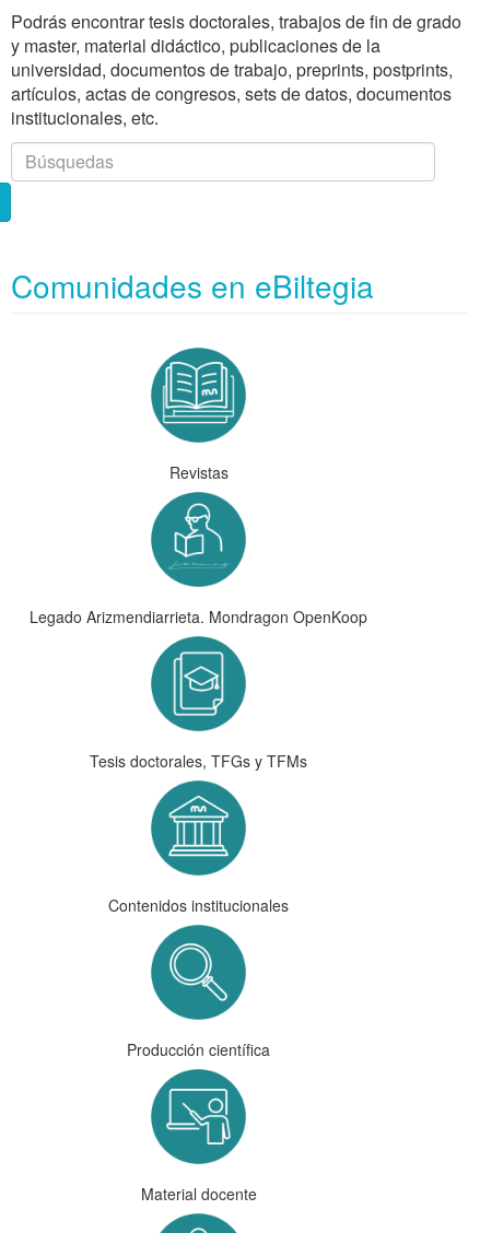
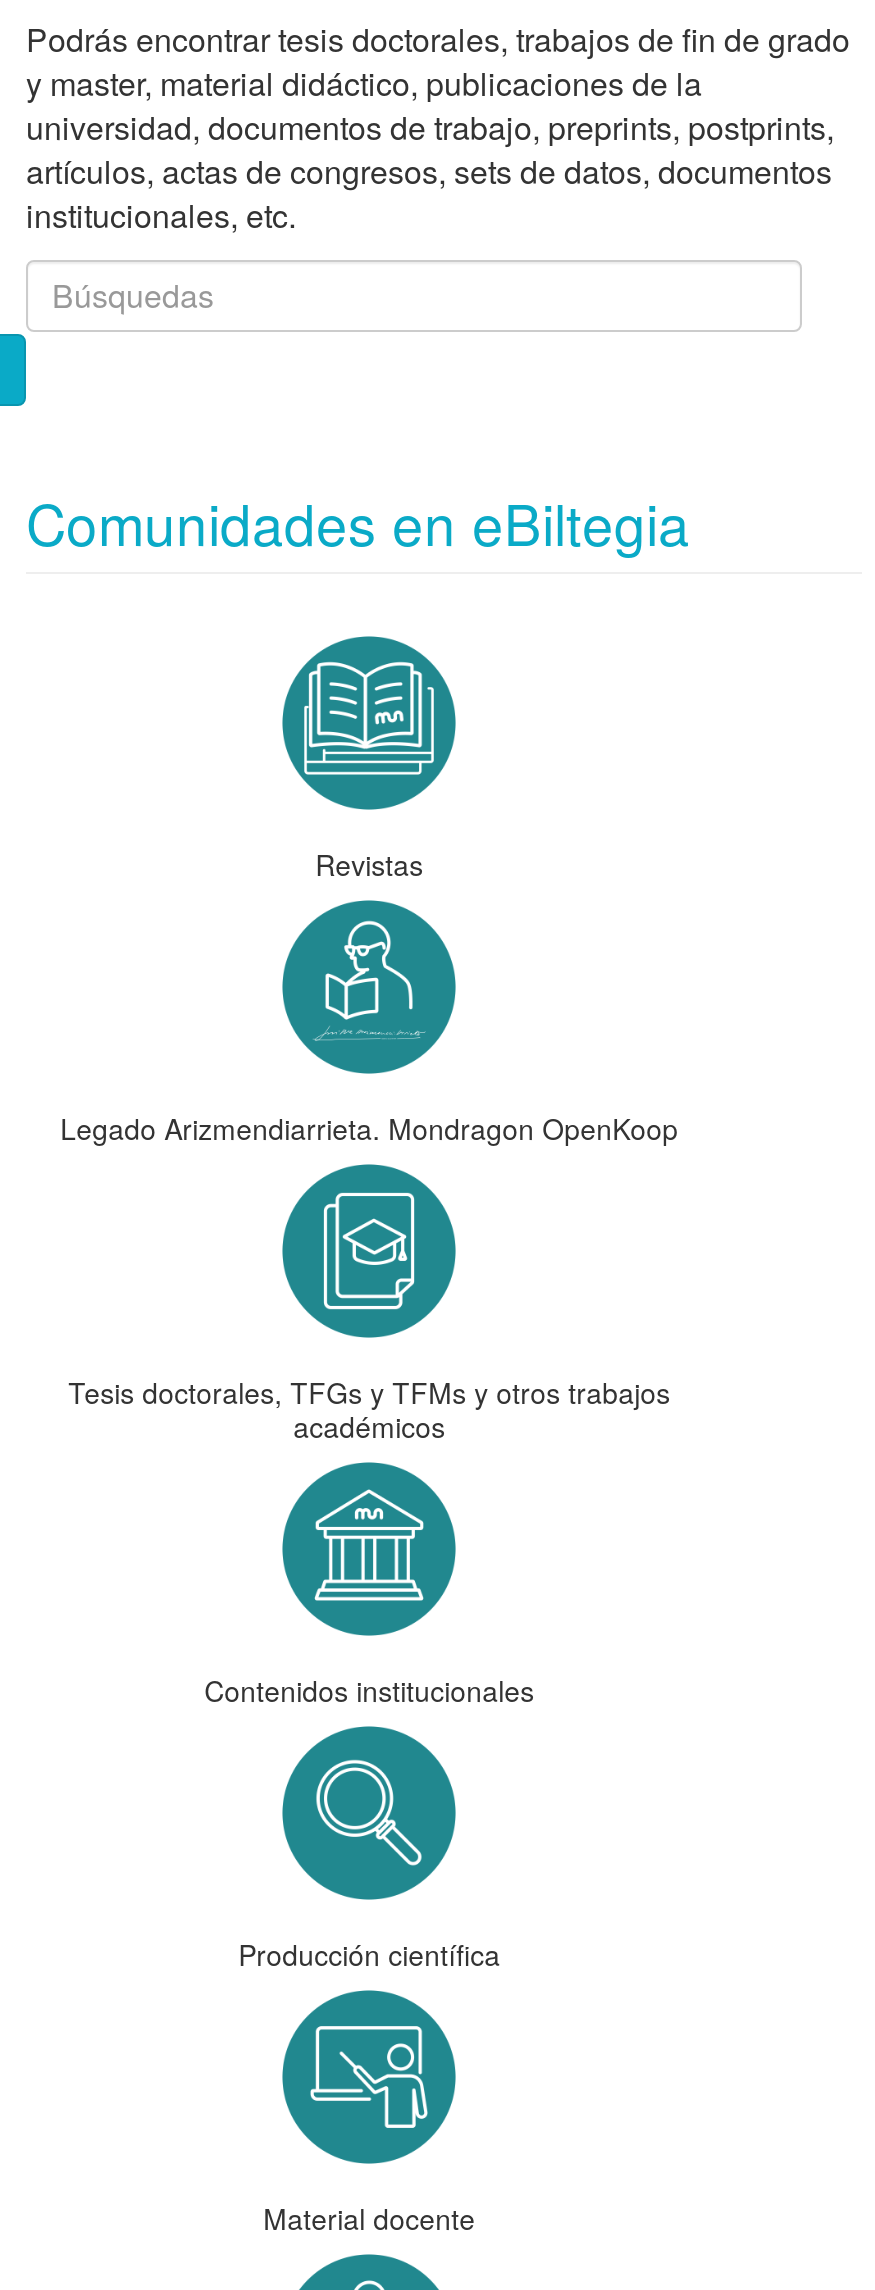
[90,749,307,771] Tesis doctorales, TFGs y TFMs -> [68,1371,670,1445] Tesis doctorales, TFGs y TFMs y otros trabajos | académicos

